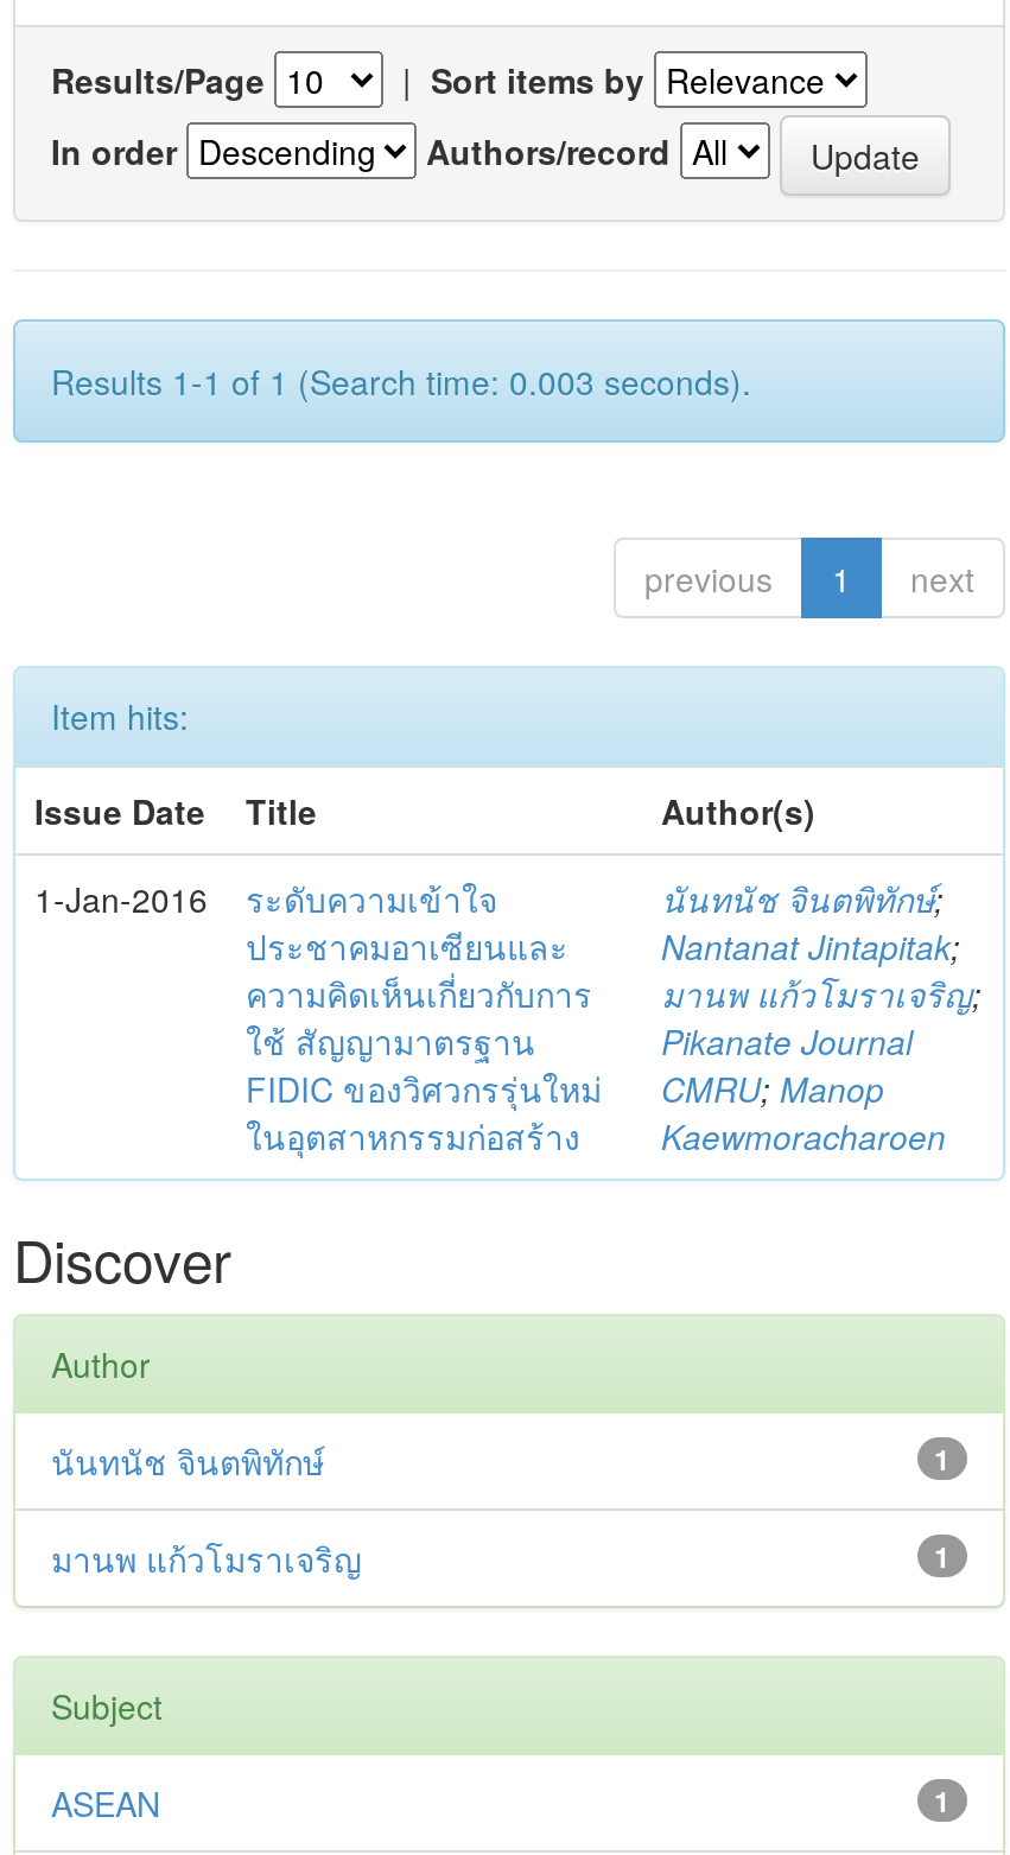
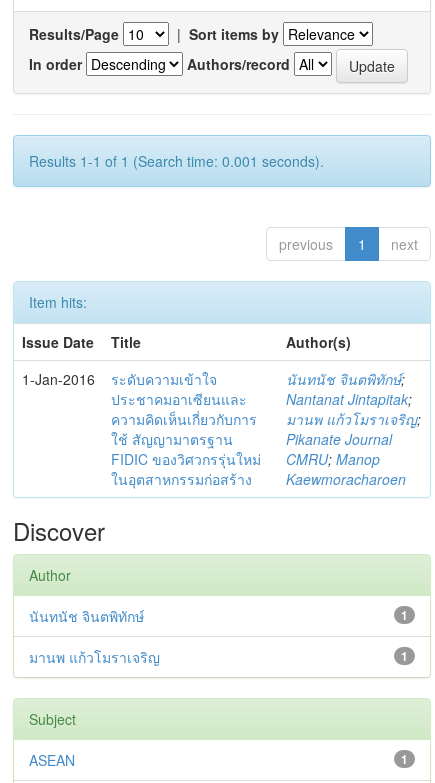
[51,357,751,405] Results 1-1 of 1 (Search time: 0.003 seconds). -> [29,151,324,171] Results 1-1 of 1 (Search time: 0.001 seconds).

